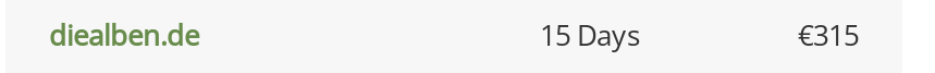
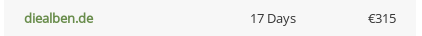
[540,15,640,54] 15 Days -> [249,9,295,27] 17 Days

